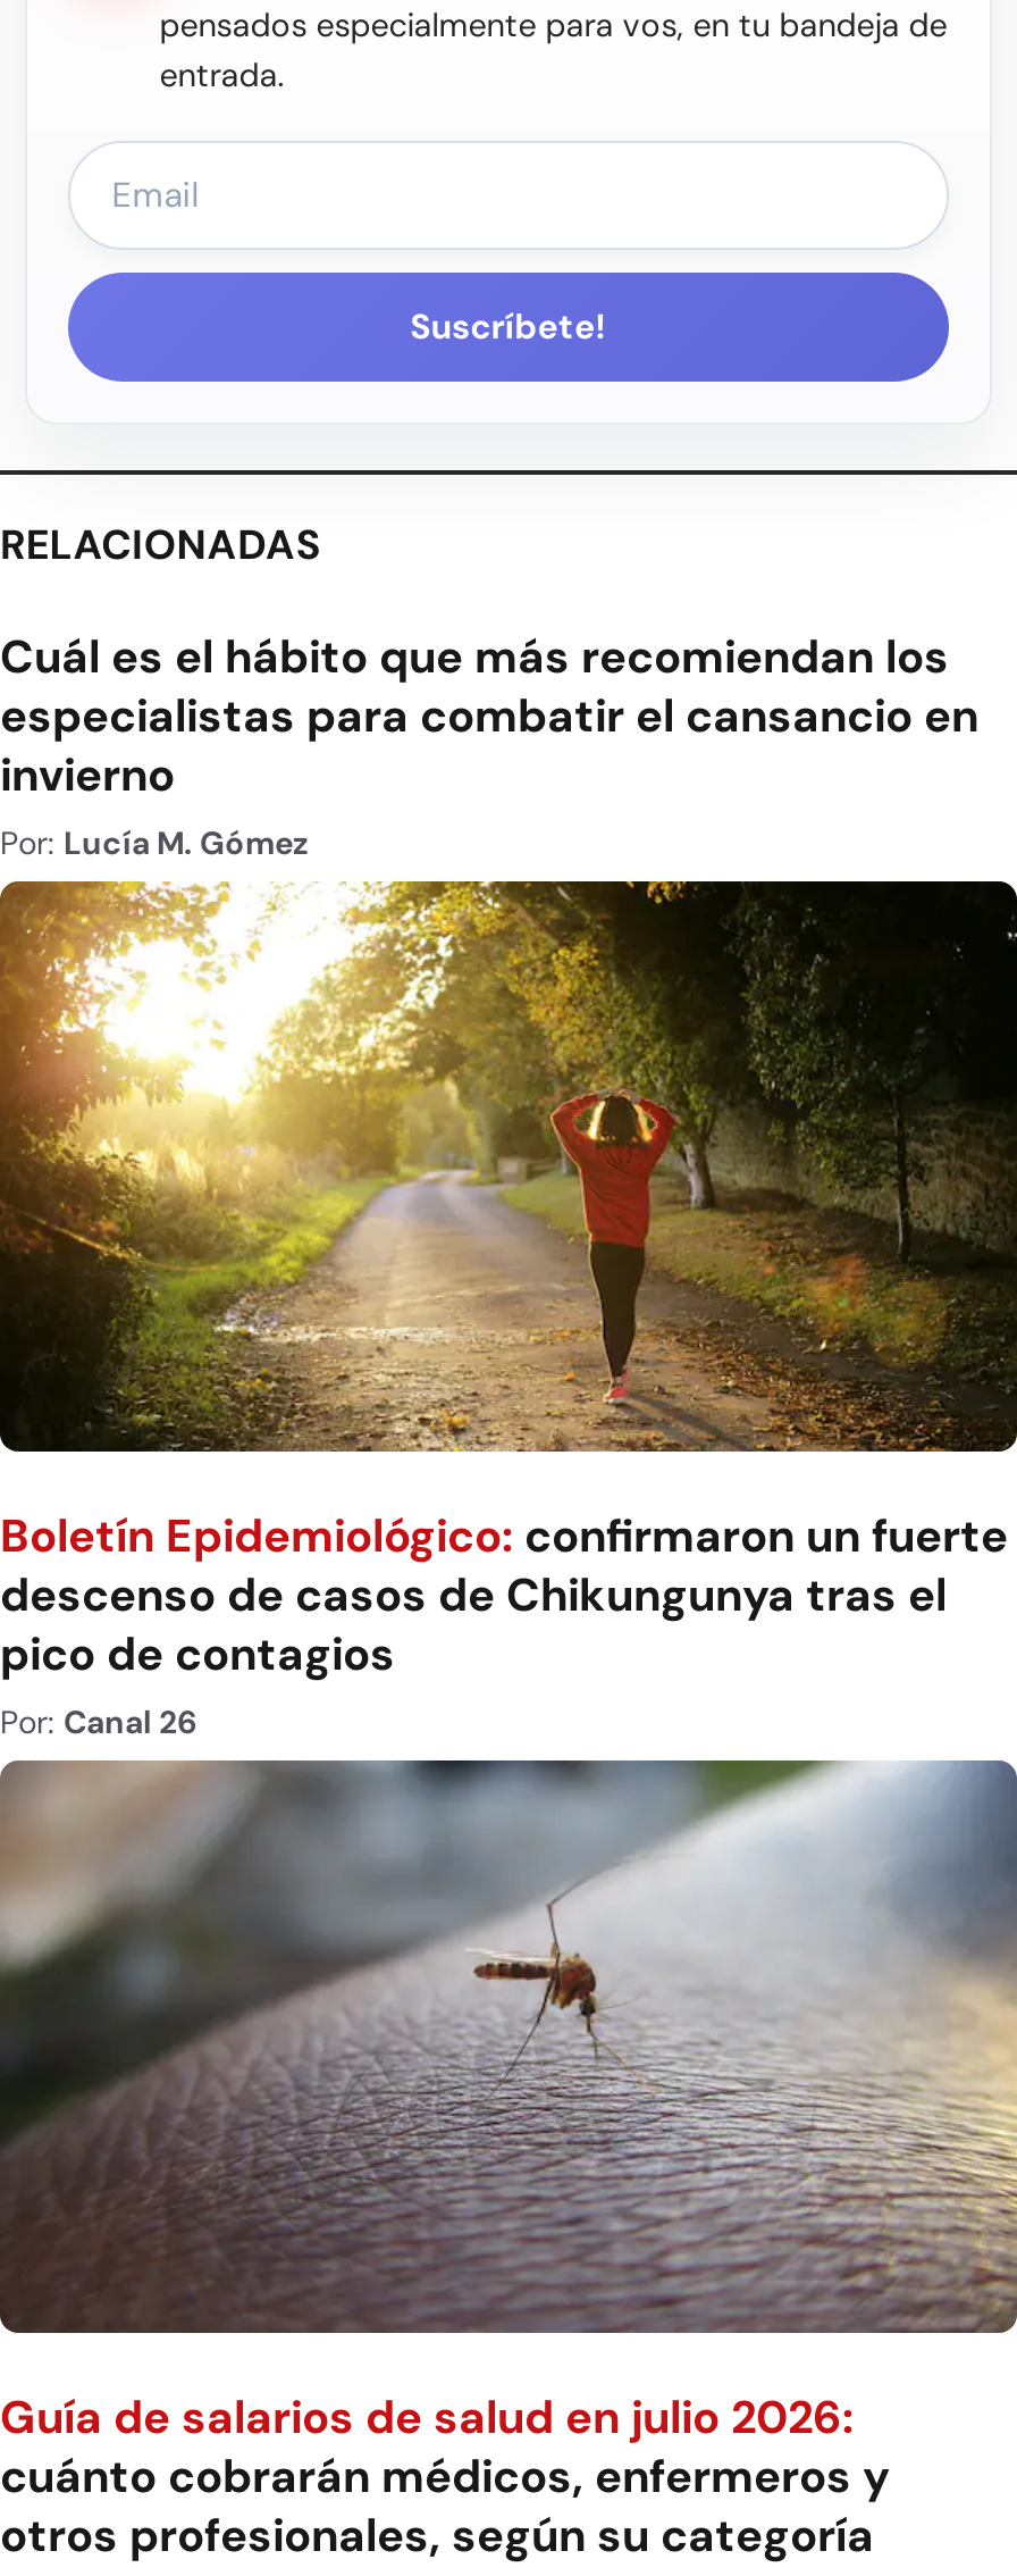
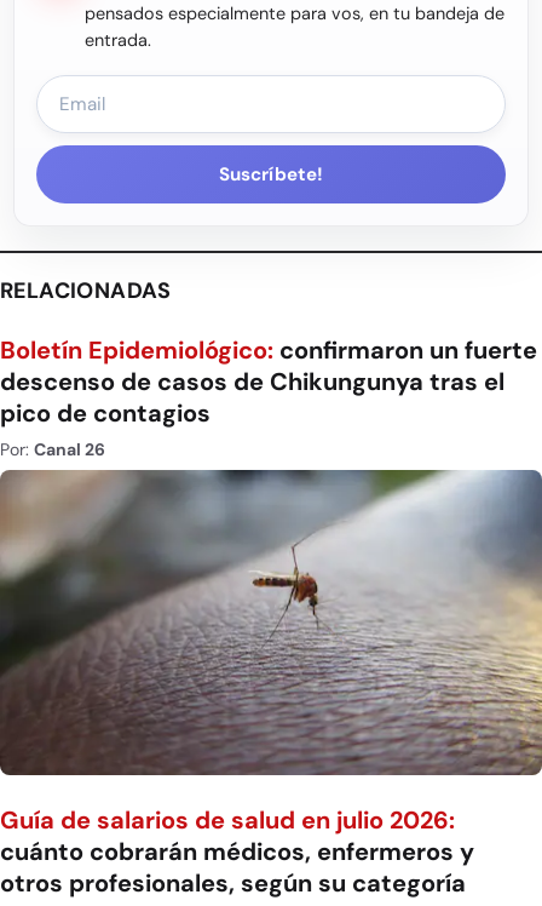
[0,627,978,863] Cuál es el hábito que más recomiendan los | especialistas para combatir el cansancio en | invierno | Por: Lucía M. Gómez -> none
[7,879,1010,1454] [image] -> none

